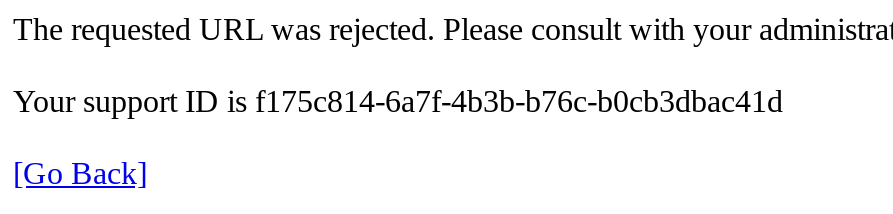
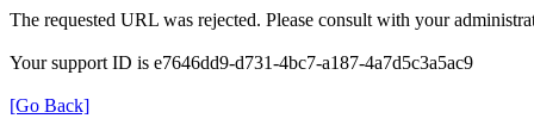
[13,84,783,118] Your support ID is f175c814-6a7f-4b3b-b76c-b0cb3dbac41d -> [10,52,473,73] Your support ID is e7646dd9-d731-4bc7-a187-4a7d5c3a5ac9

